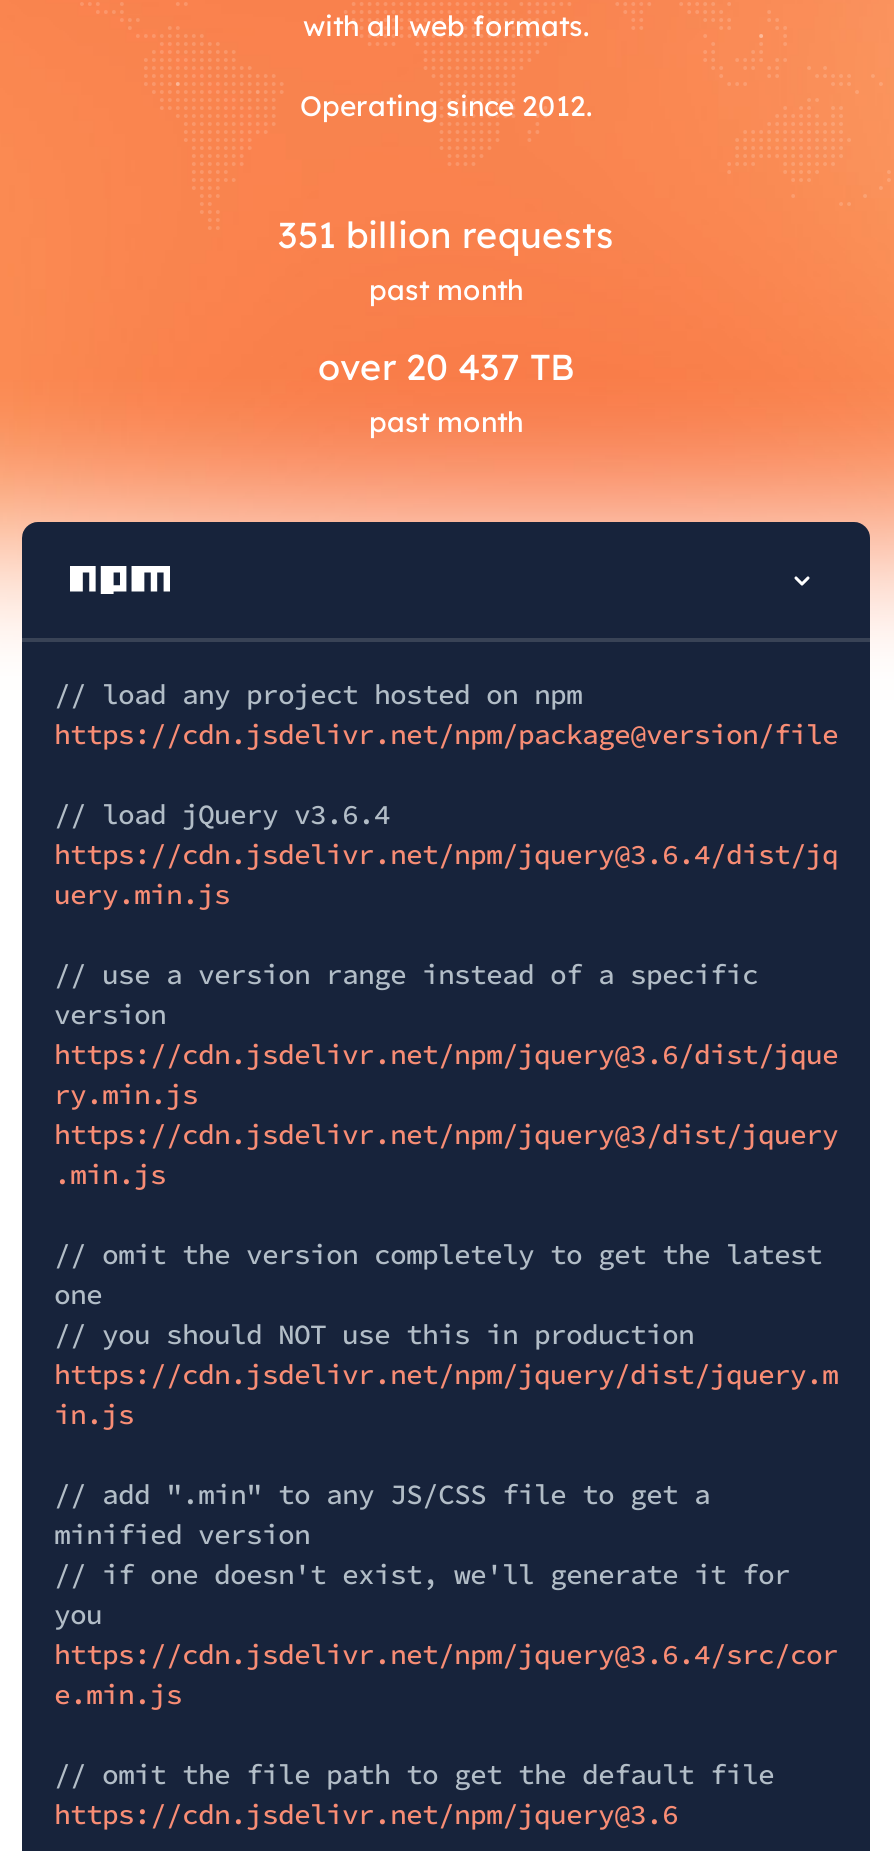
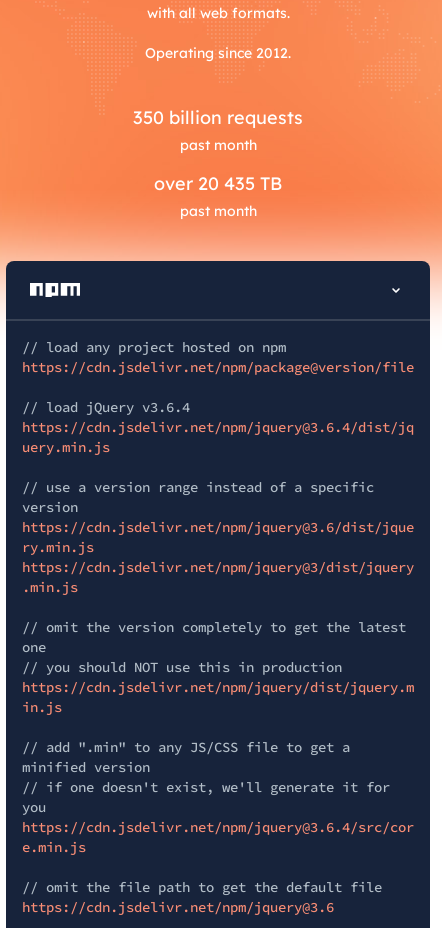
[278,212,614,258] 351 billion requests -> [133,106,303,129] 350 billion requests
[318,344,574,390] over 20 437 TB -> [154,172,282,195] over 20 435 TB

